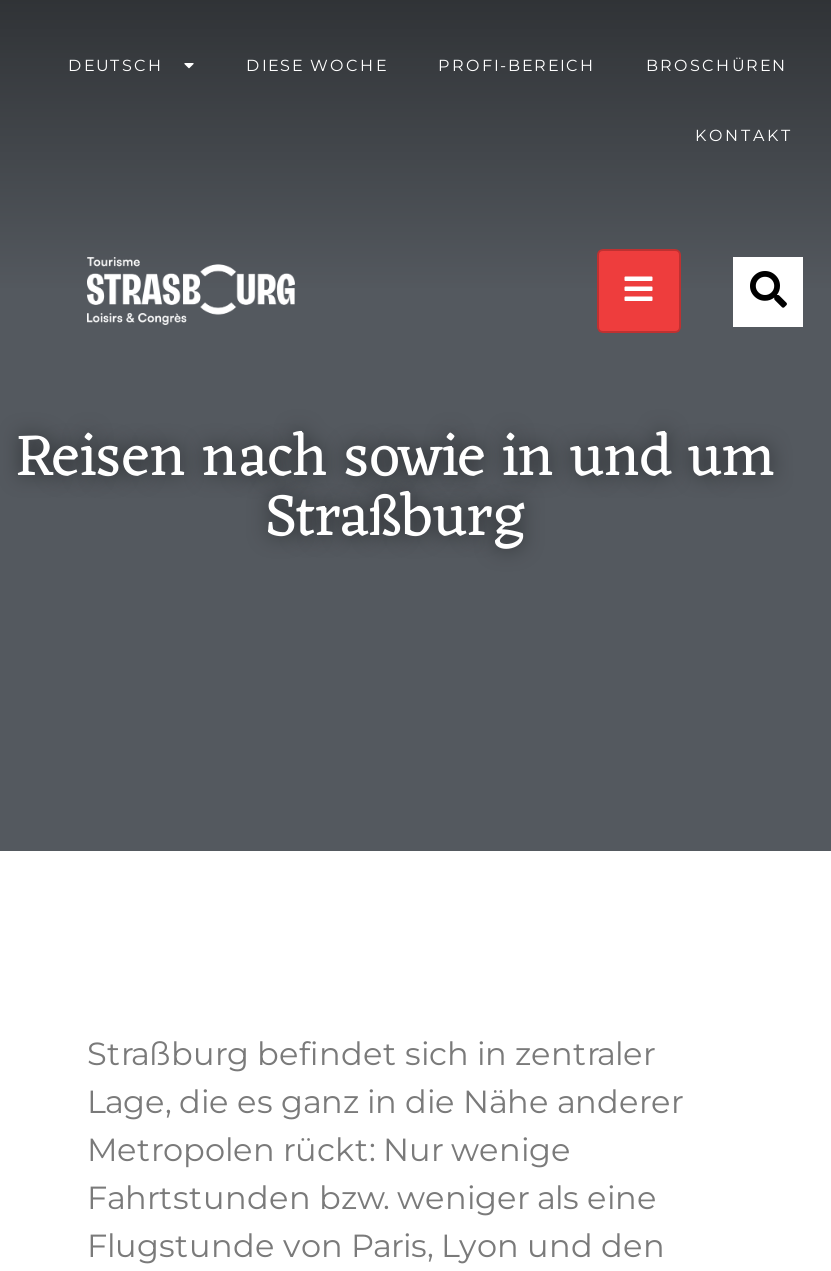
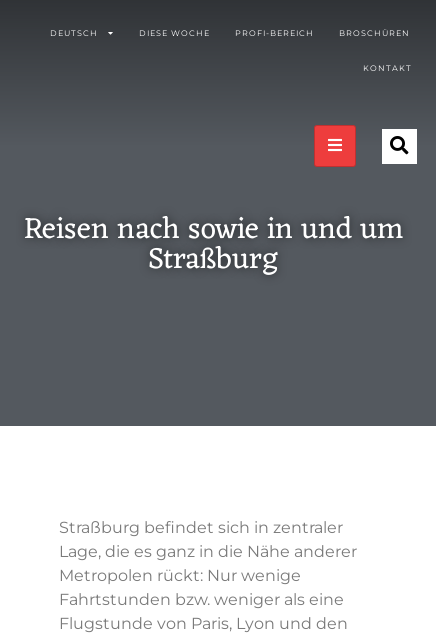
[85,255,297,327] [image] -> none

